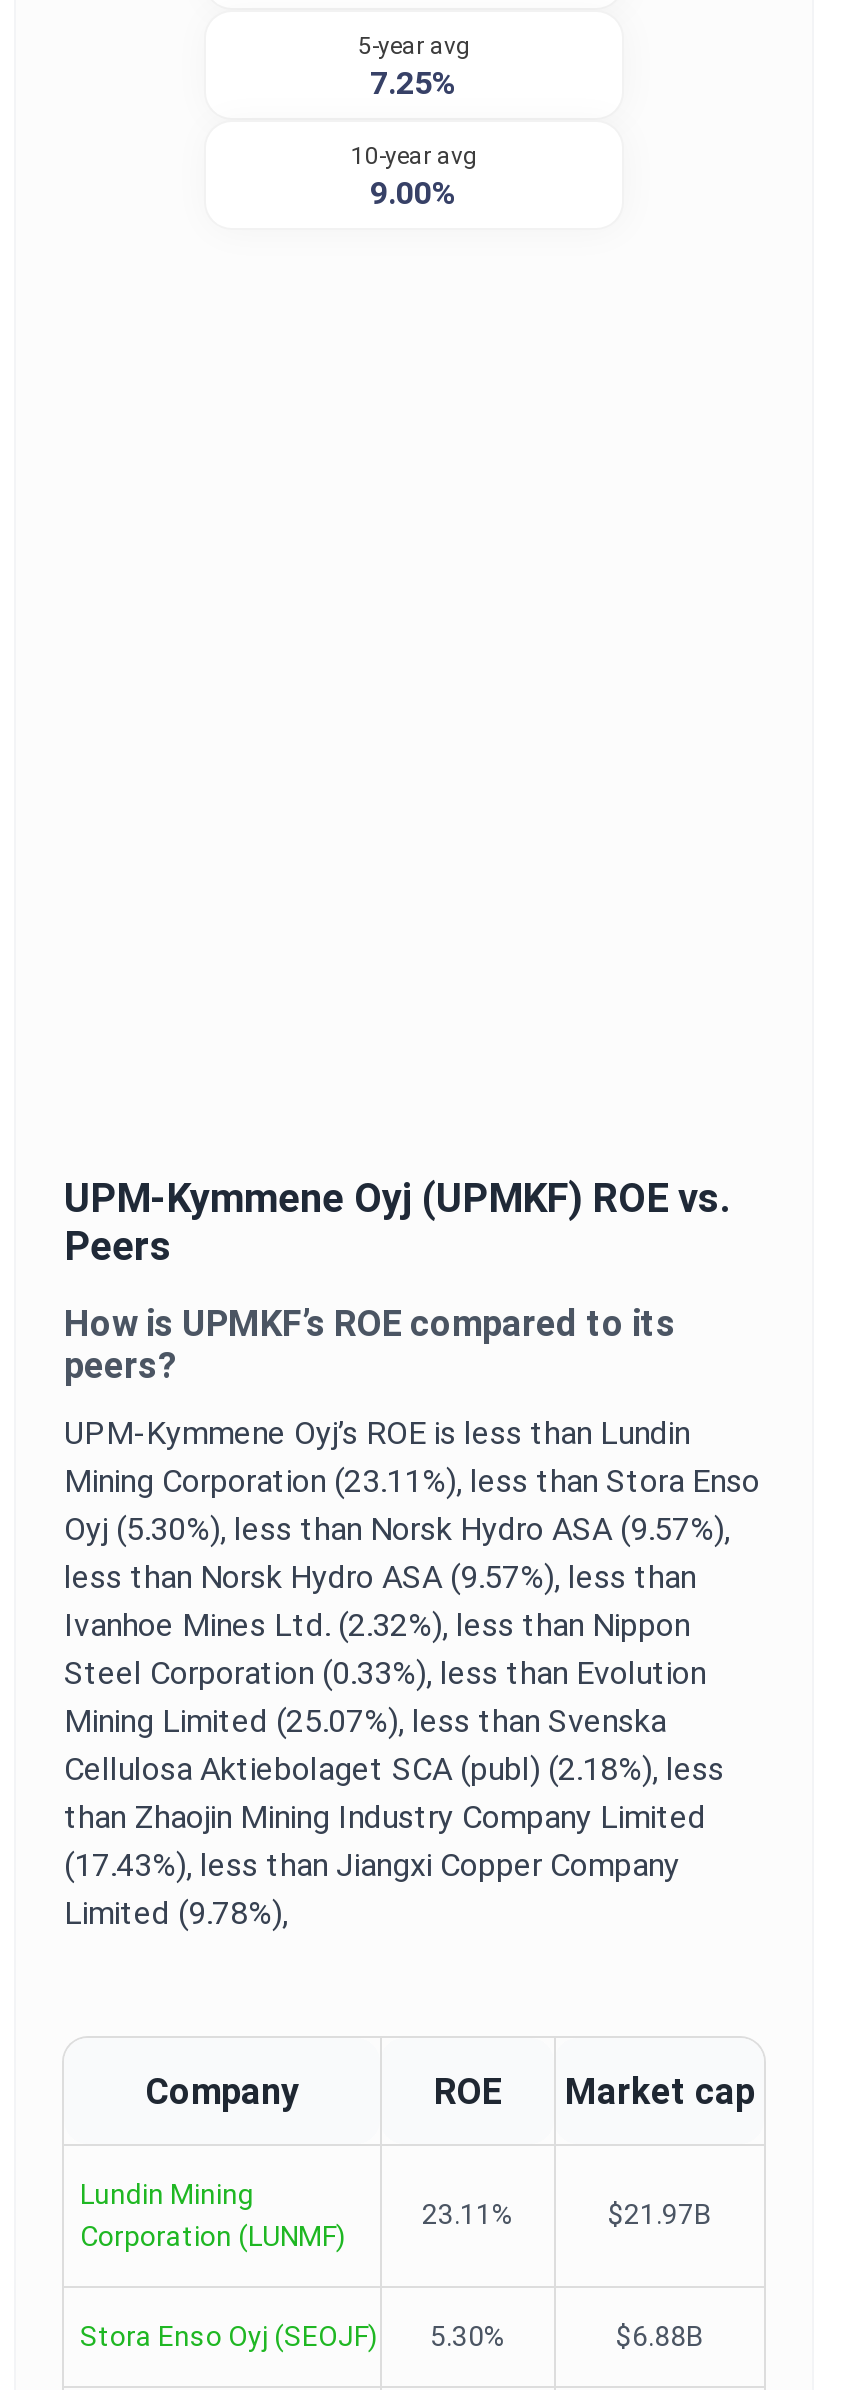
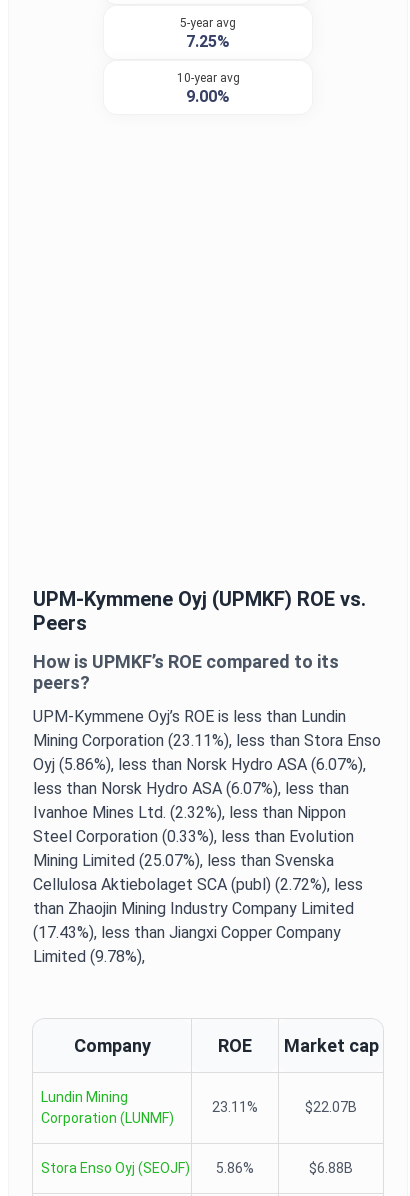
[64,1510,730,1548] Oyj (5.30%), less than Norsk Hydro ASA (9.57%), -> [33,755,366,774] Oyj (5.86%), less than Norsk Hydro ASA (6.07%),
[64,1558,696,1596] less than Norsk Hydro ASA (9.57%), less than -> [33,779,349,798] less than Norsk Hydro ASA (6.07%), less than
[64,1750,724,1788] Cellulosa Aktiebolaget SCA (publ) (2.18%), less -> [33,875,363,894] Cellulosa Aktiebolaget SCA (publ) (2.72%), less
[608,2198,712,2230] $21.97B -> [305,1099,357,1115] $22.07B
[80,2320,506,2352] Stora Enso Oyj (SEOJF) 5.30% -> [41,1160,254,1176] Stora Enso Oyj (SEOJF) 5.86%

